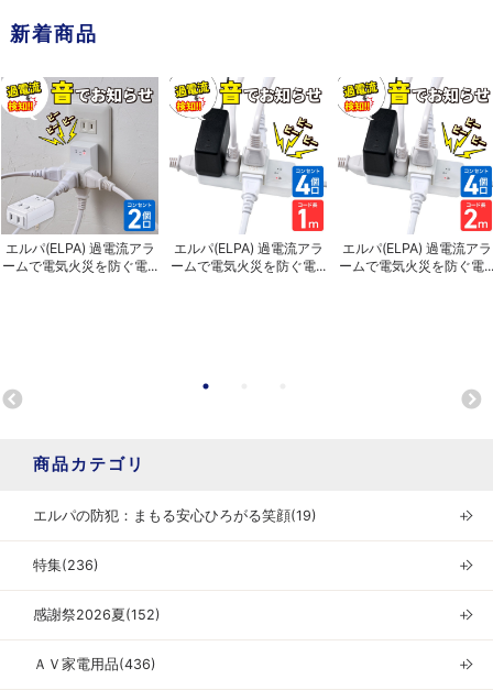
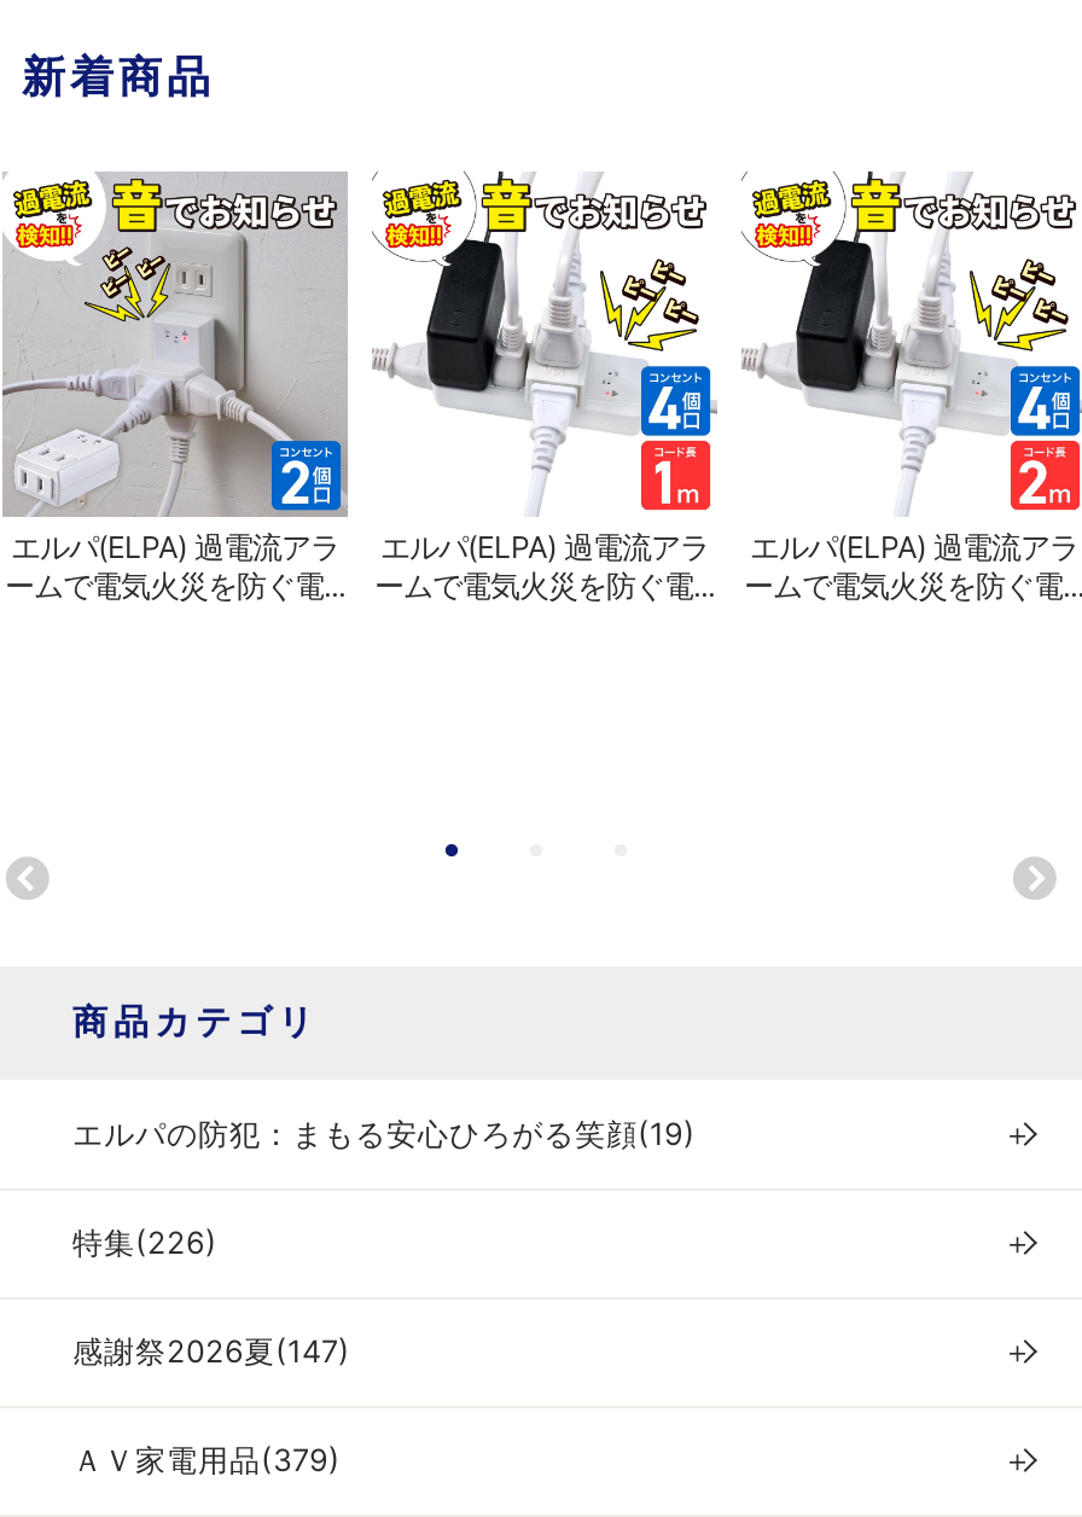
[33,557,99,574] 特集(236) -> [72,1226,217,1262] 特集(226)
[33,607,161,623] 感謝祭2026夏(152) -> [72,1334,350,1371] 感謝祭2026夏(147)
[33,656,156,673] ＡＶ家電用品(436) -> [72,1443,341,1479] ＡＶ家電用品(379)

